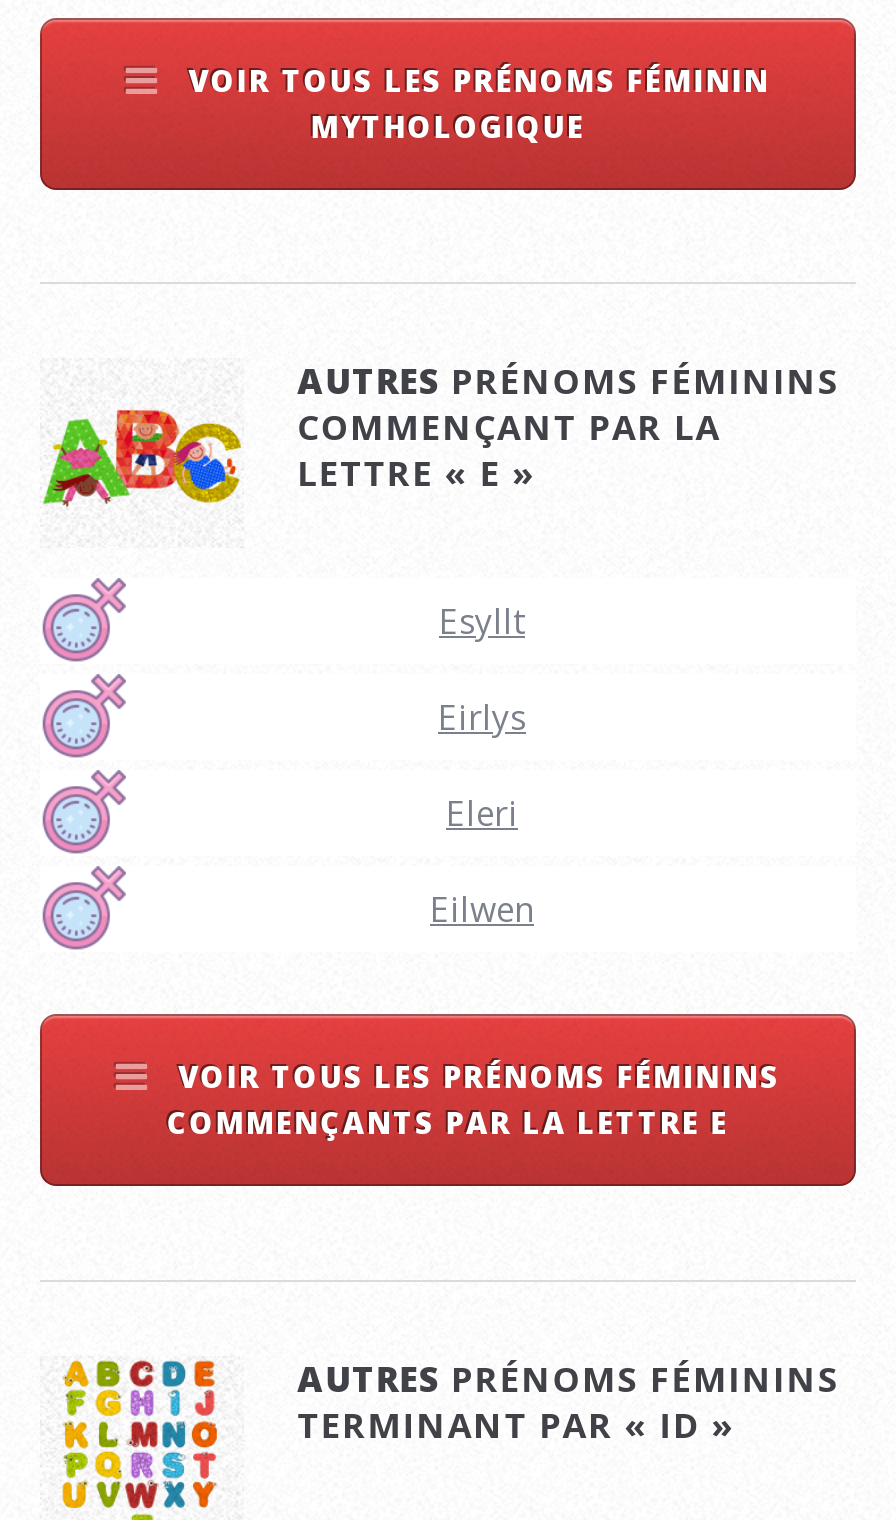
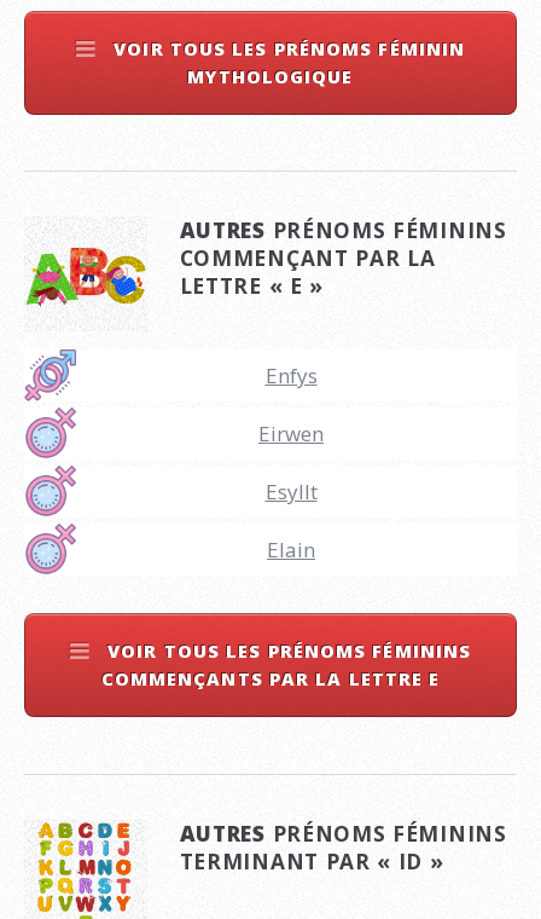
none -> [24,348,77,401] [image]
none -> [258,361,324,447] Enfys | Eirwen
moved [439,598,525,644] -> [265,477,317,505]: Esyllt
[430,694,534,932] Eirlys | Eleri | Eilwen -> [267,535,315,563] Elain

